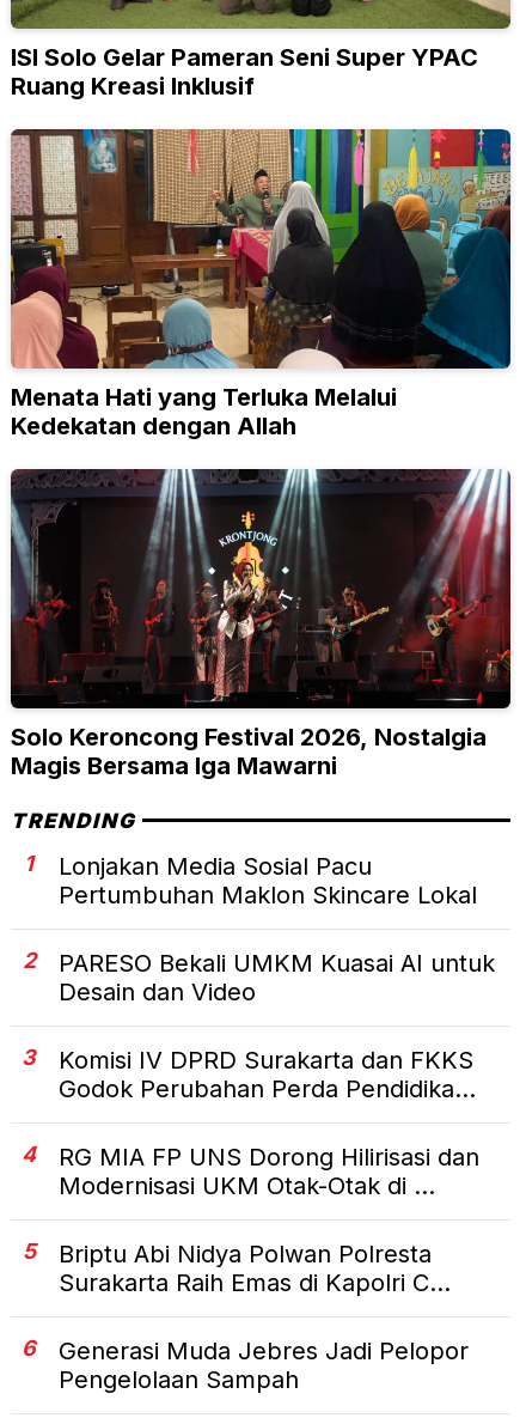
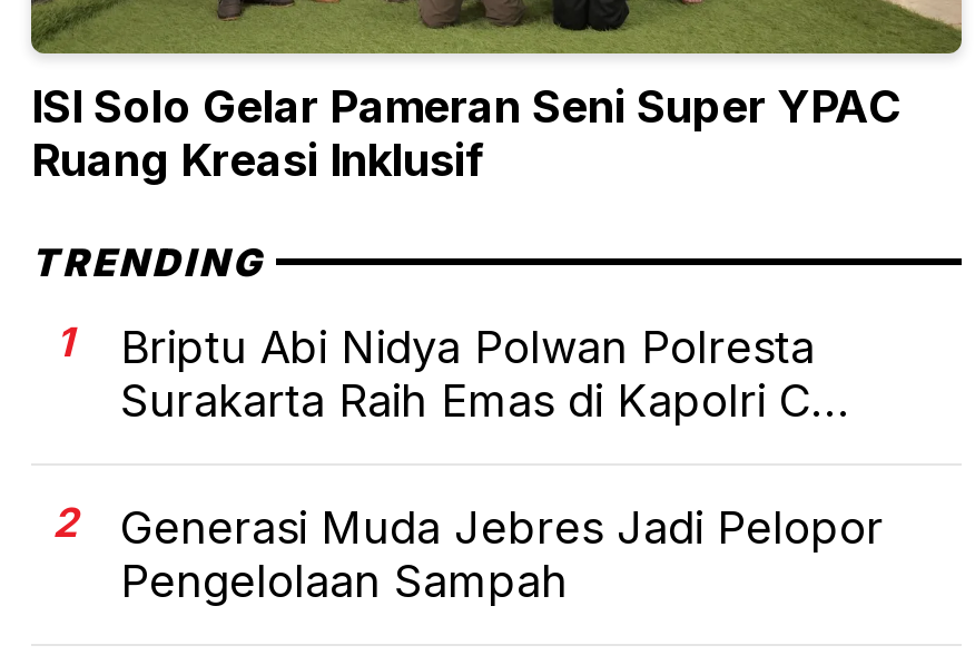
[11,128,512,440] [image] | Menata Hati yang Terluka Melalui | Kedekatan dengan Allah -> none
[11,468,512,780] [image] | Solo Keroncong Festival 2026, Nostalgia | Magis Bersama Iga Mawarni -> none
[22,852,495,1263] Lonjakan Media Sosial Pacu | Pertumbuhan Maklon Skincare Lokal | 2 | PARESO Bekali UMKM Kuasai AI untuk | Desain dan Video | 3 | Komisi IV DPRD Surakarta dan FKKS | Godok Perubahan Perda Pendidika... | 4 | RG MIA FP UNS Dorong Hilirisasi dan | Modernisasi UKM Otak-Otak di ... | 5 -> none
[22,1335,469,1365] 6 Generasi Muda Jebres Jadi Pelopor -> [52,498,884,554] 2 Generasi Muda Jebres Jadi Pelopor

